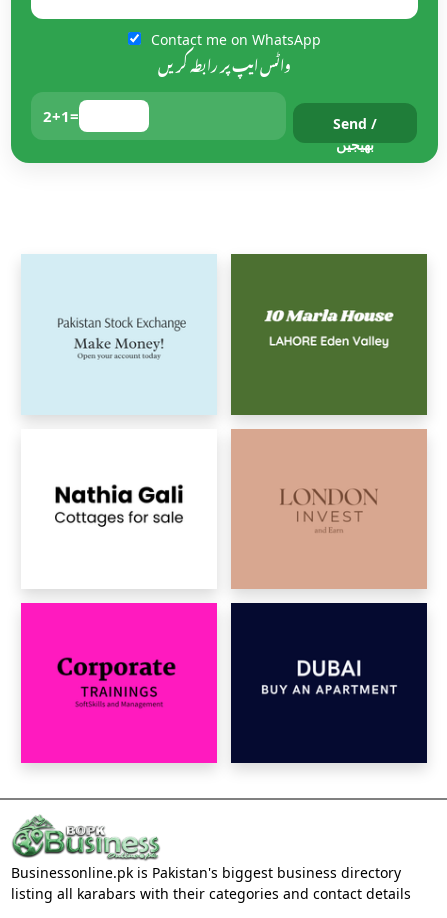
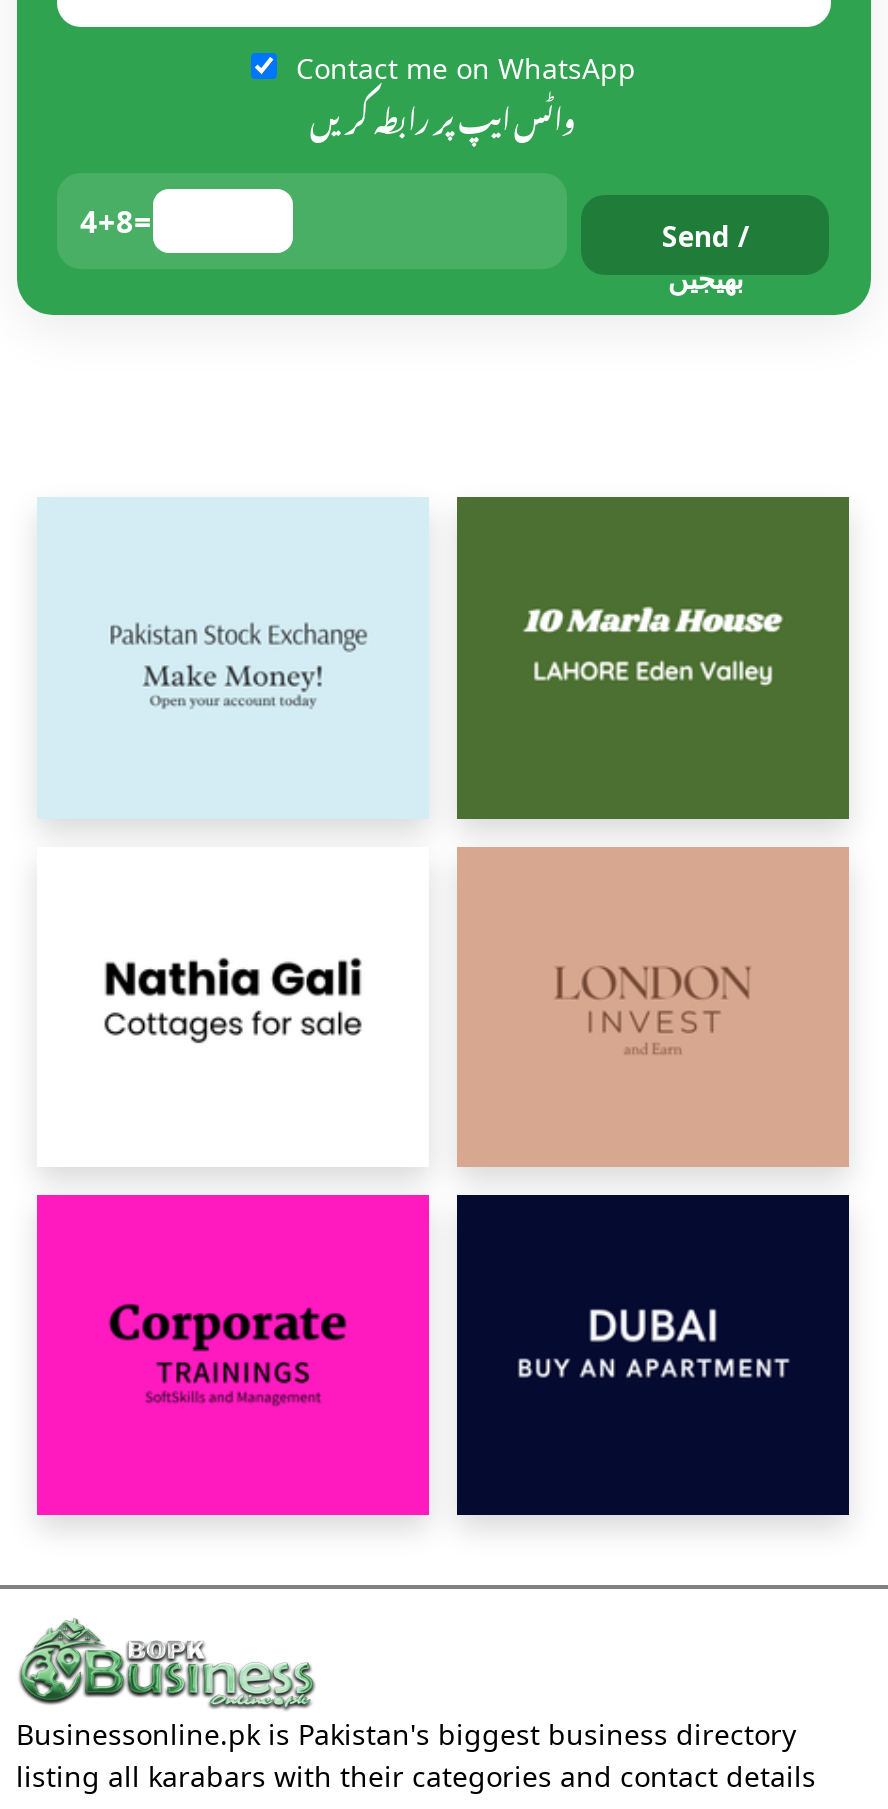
[42,106,78,126] 2+1= -> [80,201,152,241] 4+8=

